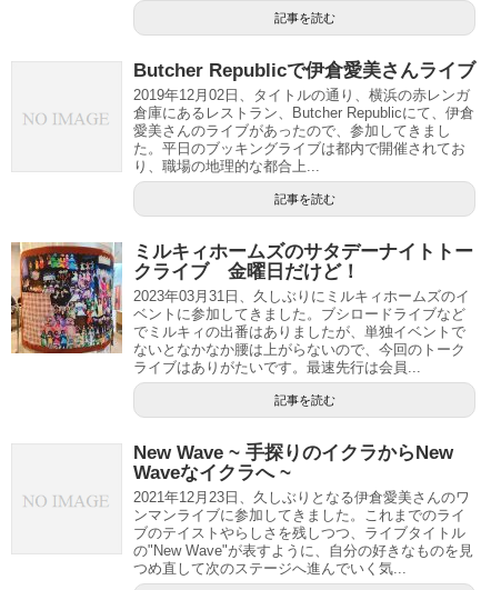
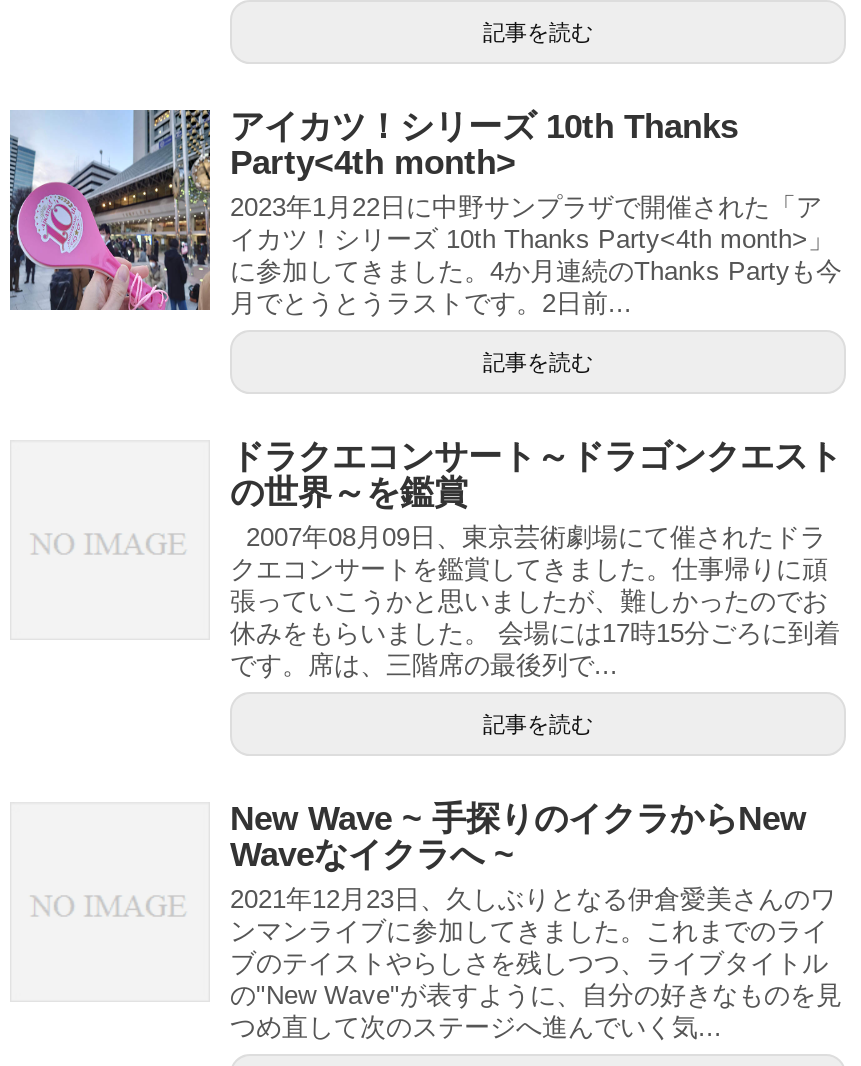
none -> [8,108,202,312] [image]
[133,60,475,174] Butcher Republicで伊倉愛美さんライブ | 2019年12月02日、タイトルの通り、横浜の赤レンガ | 倉庫にあるレストラン、Butcher Republicにて、伊倉 | 愛美さんのライブがあったので、参加してきまし | た。平日のブッキングライブは都内で開催されてお | り、職場の地理的な都合上... -> [230,108,842,318] アイカツ！シリーズ 10th Thanks | Party<4th month> | 2023年1月22日に中野サンプラザで開催された「ア | イカツ！シリーズ 10th Thanks Party<4th month>」 | に参加してきました。4か月連続のThanks Partyも今 | 月でとうとうラストです。2日前...
[10,242,118,354] [image] -> none
[133,241,473,376] ミルキィホームズのサタデーナイトトー | クライブ 金曜日だけど！ | 2023年03月31日、久しぶりにミルキィホームズのイ | ベントに参加してきました。ブシロードライブなど | でミルキィの出番はありましたが、単独イベントで | ないとなかなか腰は上がらないので、今回のトーク | ライブはありがたいです。最速先行は会員... -> [230,438,842,680] ドラクエコンサート～ドラゴンクエスト | の世界～を鑑賞 | 2007年08月09日、東京芸術劇場にて催されたドラ | クエコンサートを鑑賞してきました。仕事帰りに頑 | 張っていこうかと思いましたが、難しかったのでお | 休みをもらいました。 会場には17時15分ごろに到着 | です。席は、三階席の最後列で...

